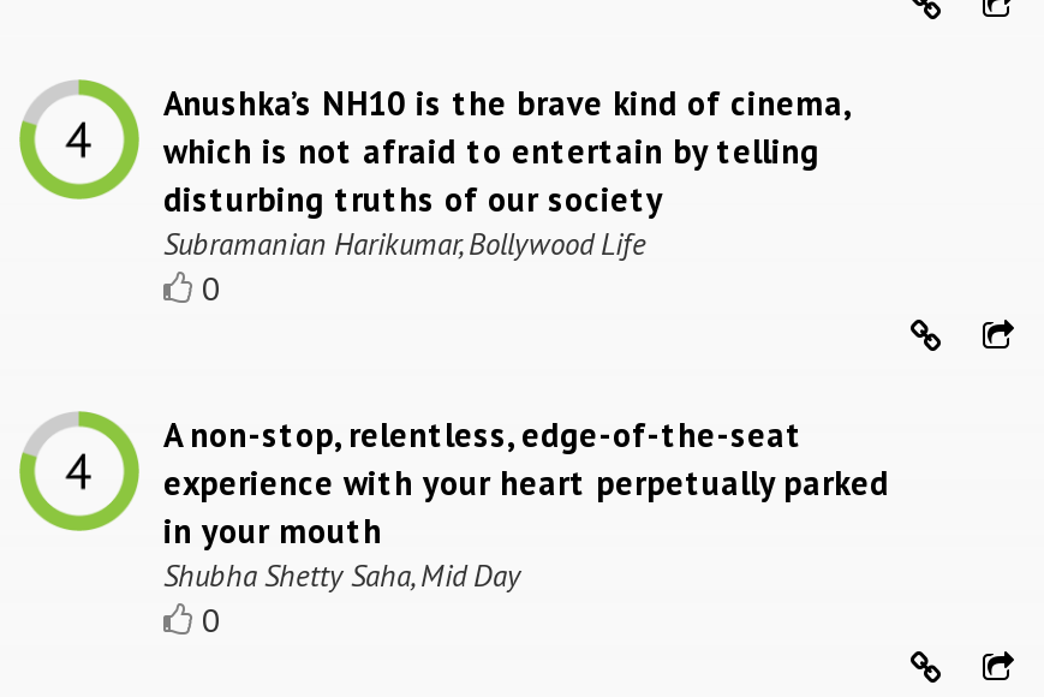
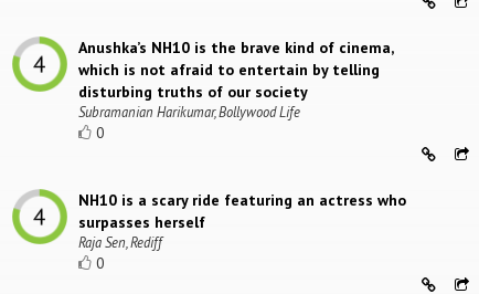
[163,413,889,594] A non-stop, relentless, edge-of-the-seat | experience with your heart perpetually parked | in your mouth | Shubha Shetty Saha, Mid Day -> [78,190,406,251] NH10 is a scary ride featuring an actress who | surpasses herself | Raja Sen, Rediff

